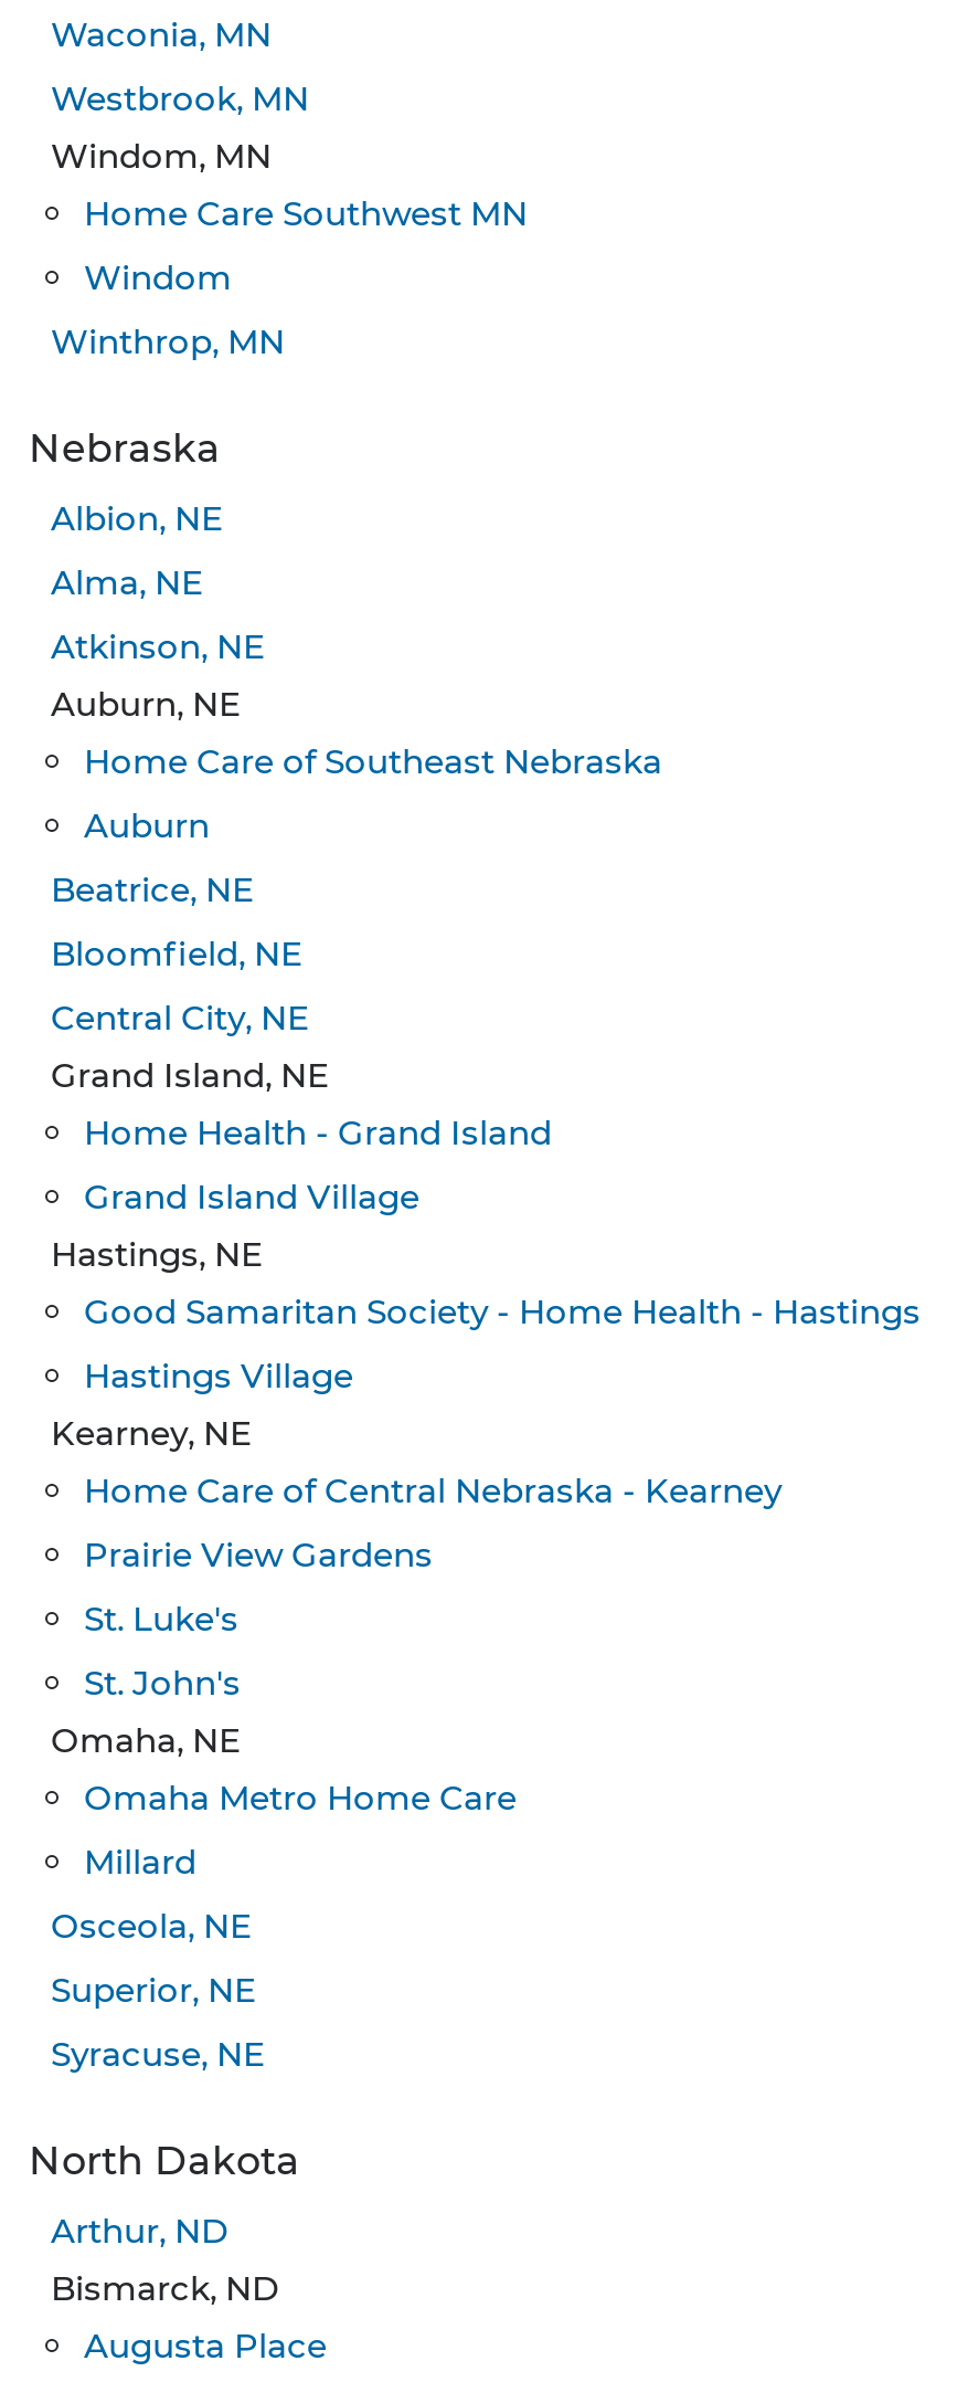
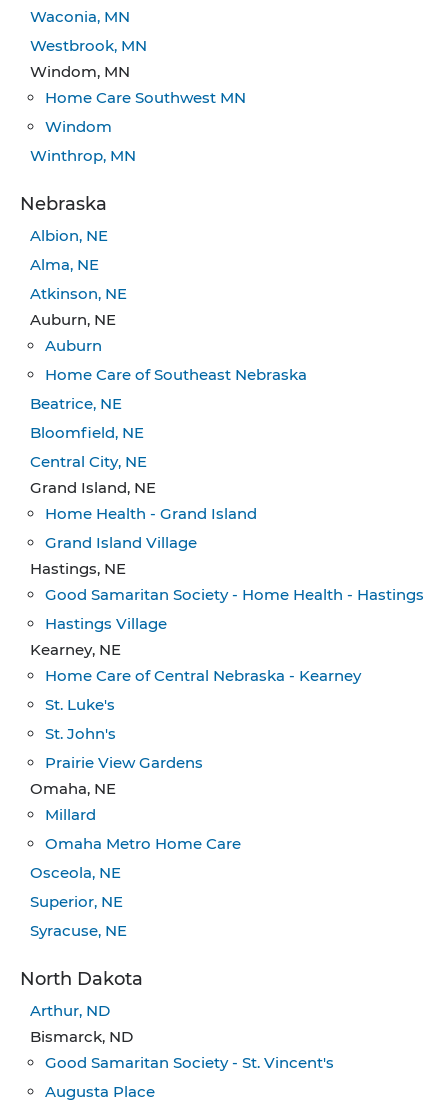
moved [84,739,662,781] -> [45,365,307,384]: Home Care of Southeast Nebraska
moved [84,803,210,845] -> [45,336,102,355]: Auburn
moved [84,1533,433,1575] -> [45,753,203,772]: Prairie View Gardens
moved [84,1597,241,1703] -> [45,695,116,743]: St. Luke's | St. John's
moved [84,1776,517,1818] -> [45,834,241,853]: Omaha Metro Home Care
moved [84,1840,196,1882] -> [45,805,96,824]: Millard
none -> [45,1053,334,1072] Good Samaritan Society - St. Vincent's

